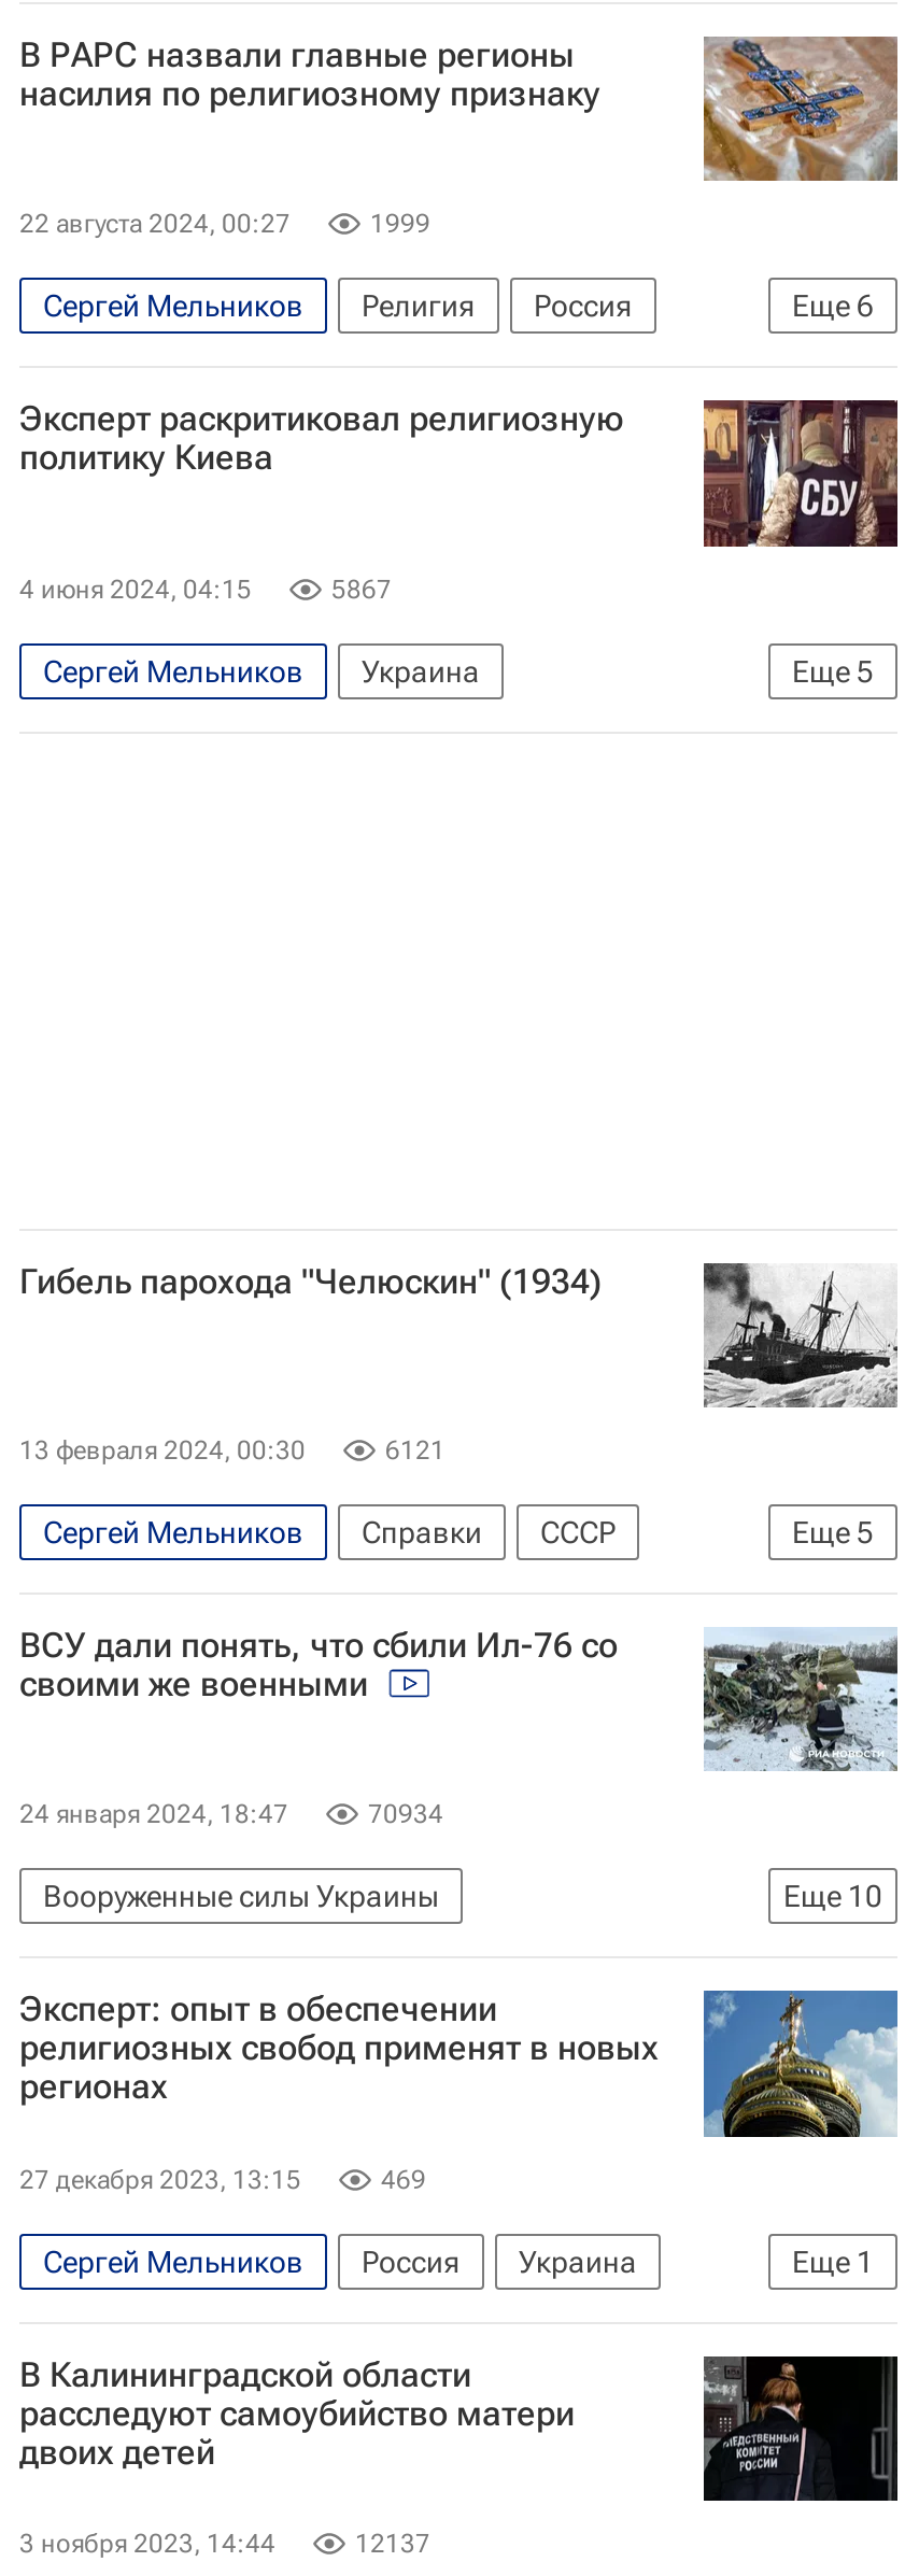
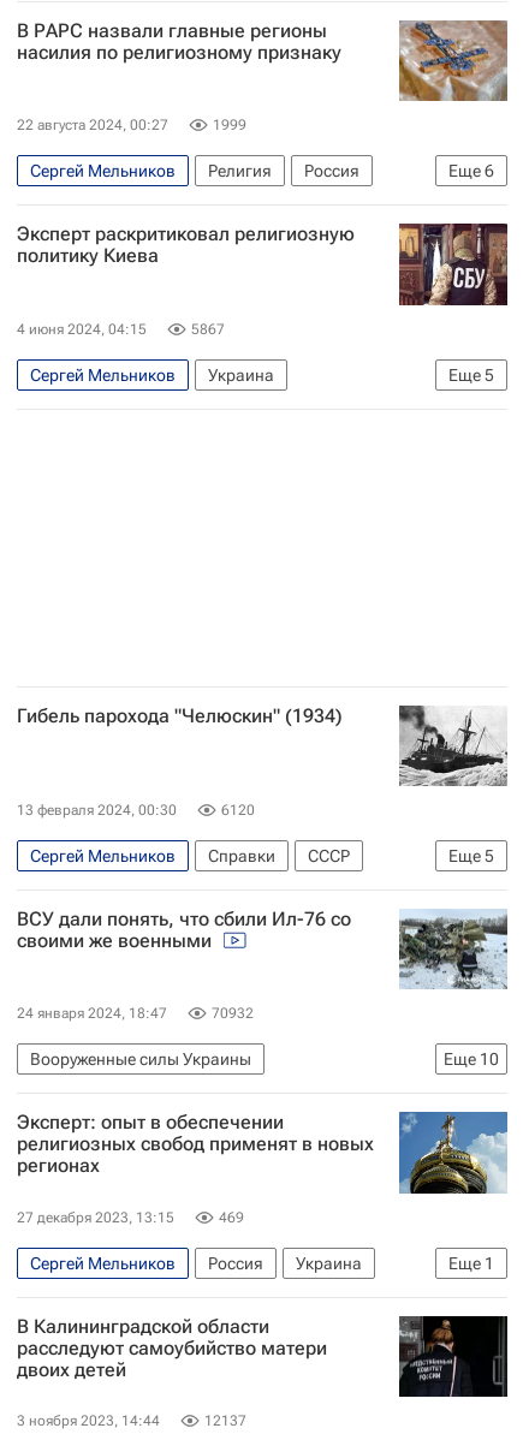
[385,1434,446,1464] 6121 -> [221,801,255,818] 6120
[368,1799,443,1829] 70934 -> [212,1005,254,1022] 70932

